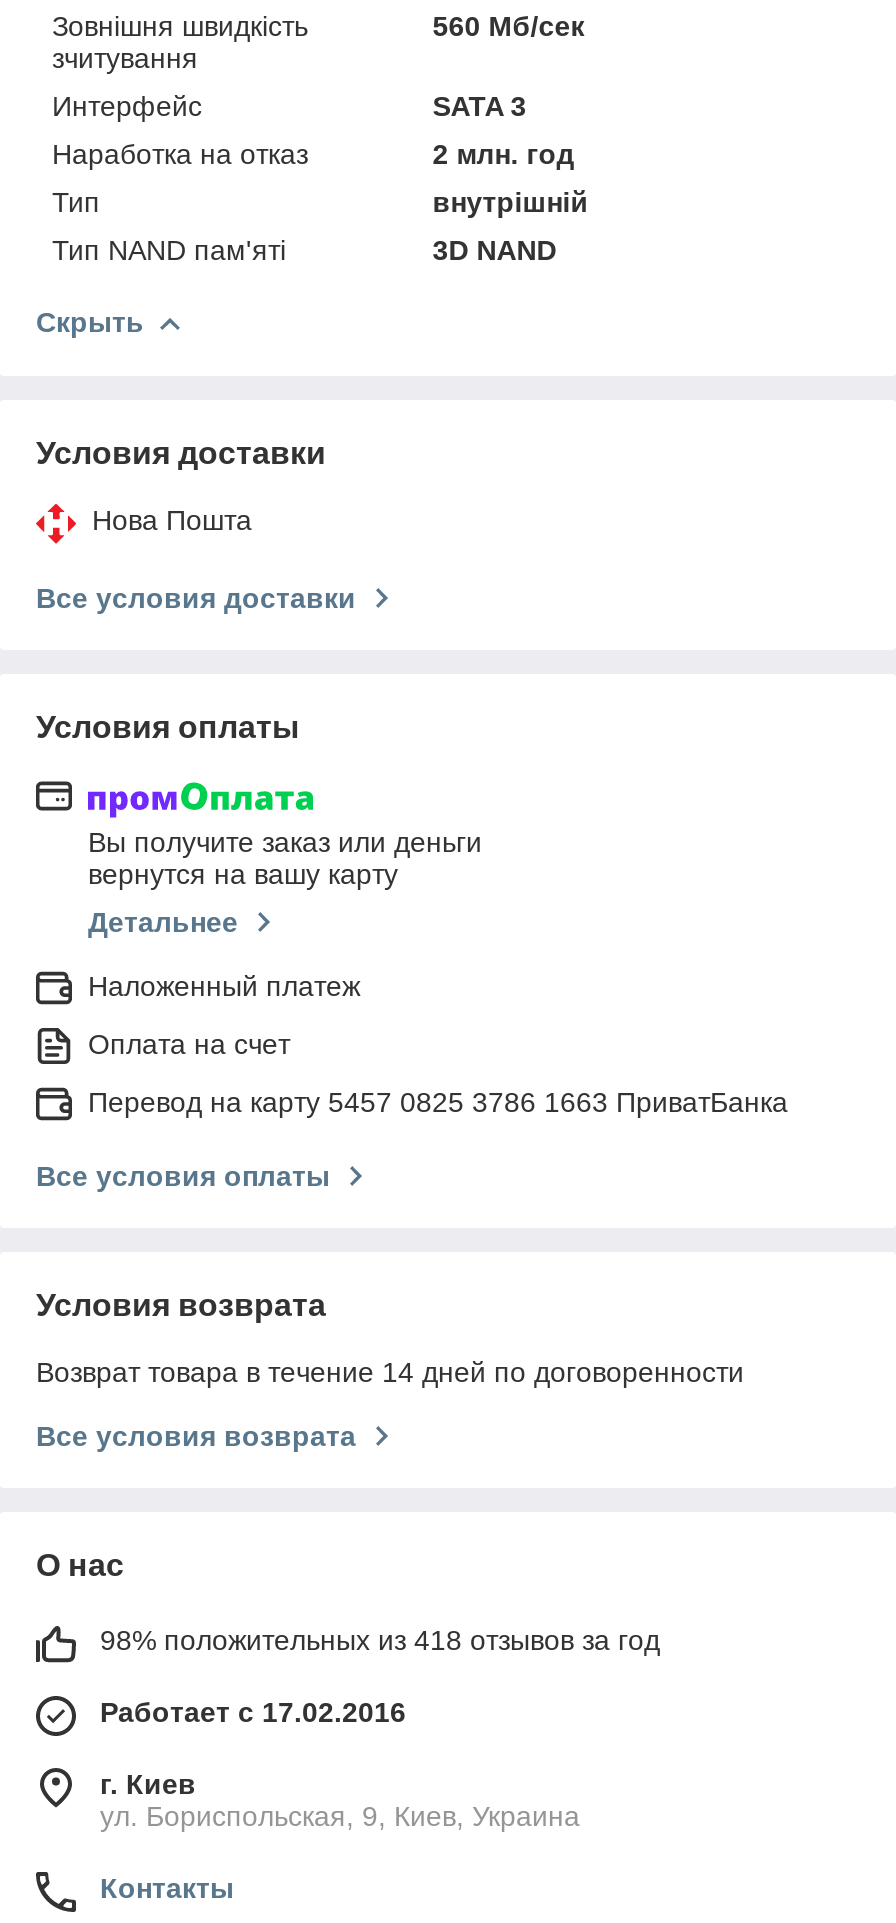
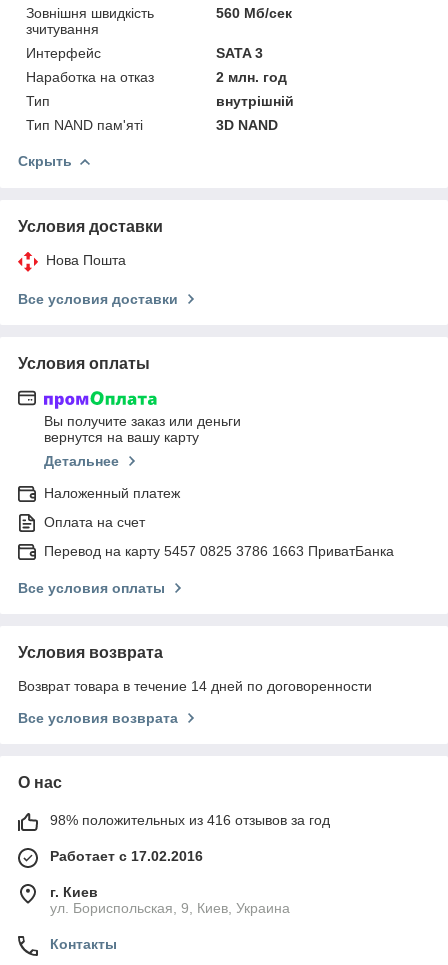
[100,1624,660,1656] 98% положительных из 418 отзывов за год -> [50,812,330,828] 98% положительных из 416 отзывов за год

